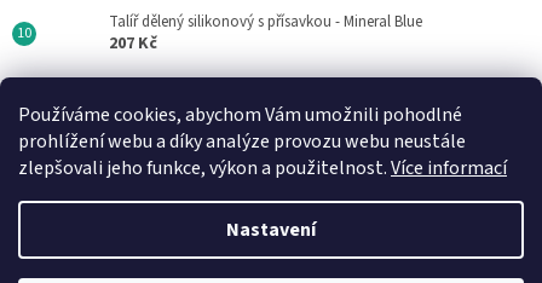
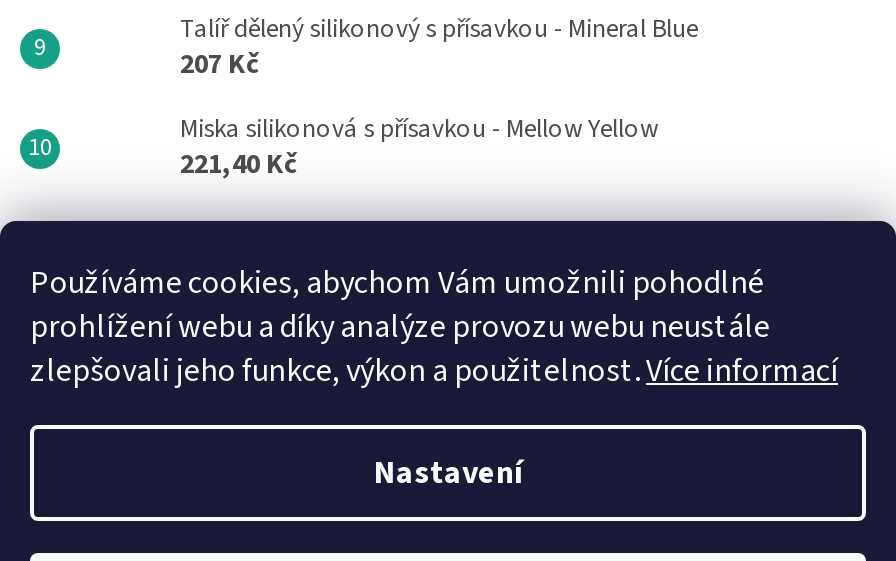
none -> [180,111,658,185] Miska silikonová s přísavkou - Mellow Yellow | 221,40 Kč

